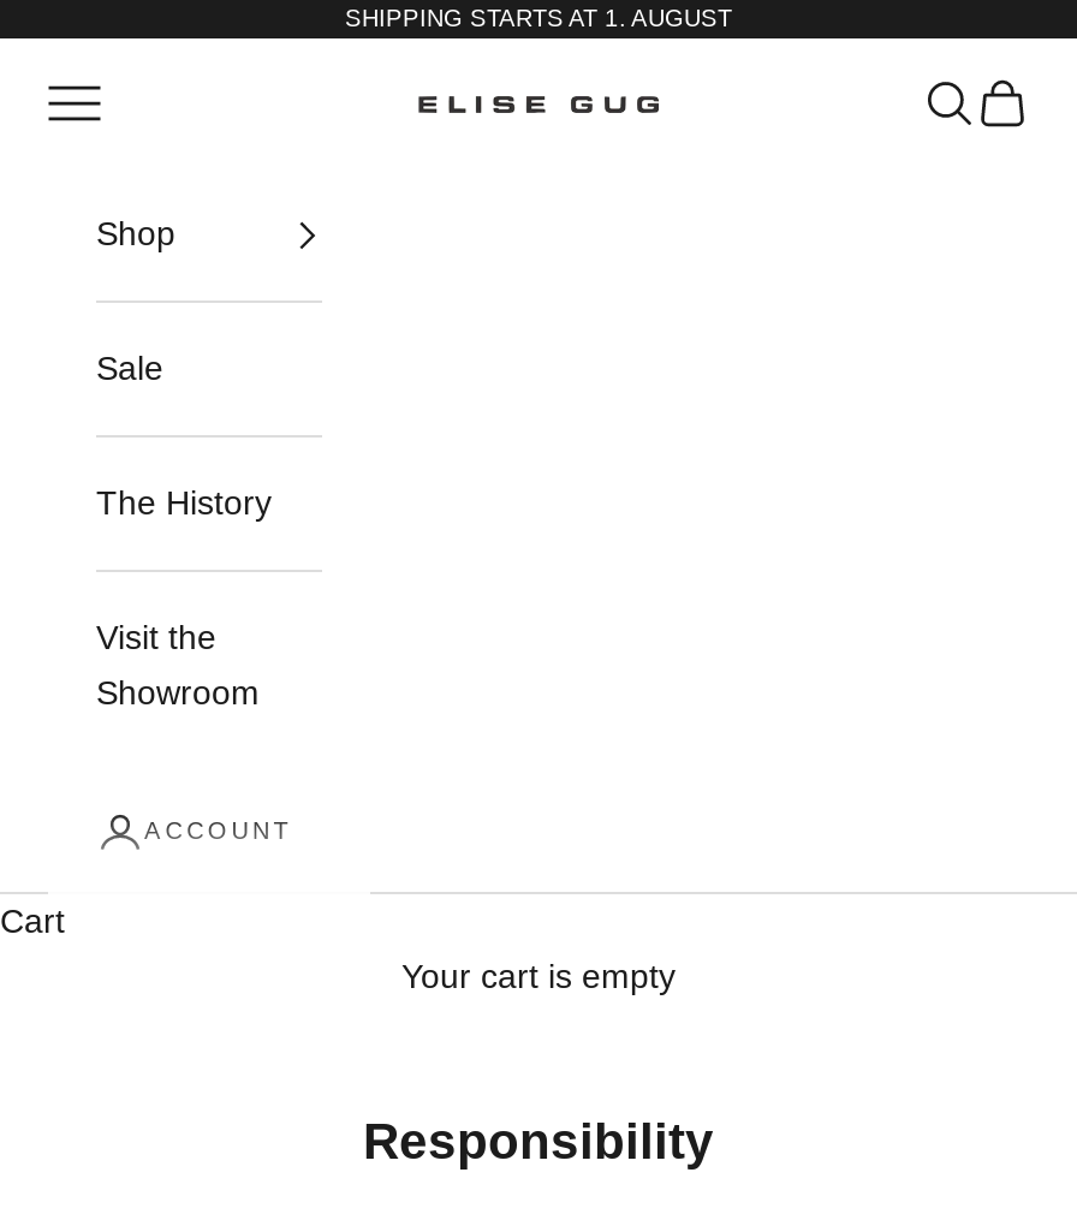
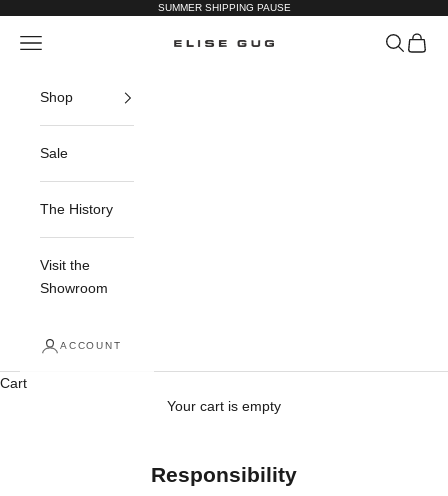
[345,5,732,31] SHIPPING STARTS AT 1. AUGUST -> [157,2,290,13] SUMMER SHIPPING PAUSE

